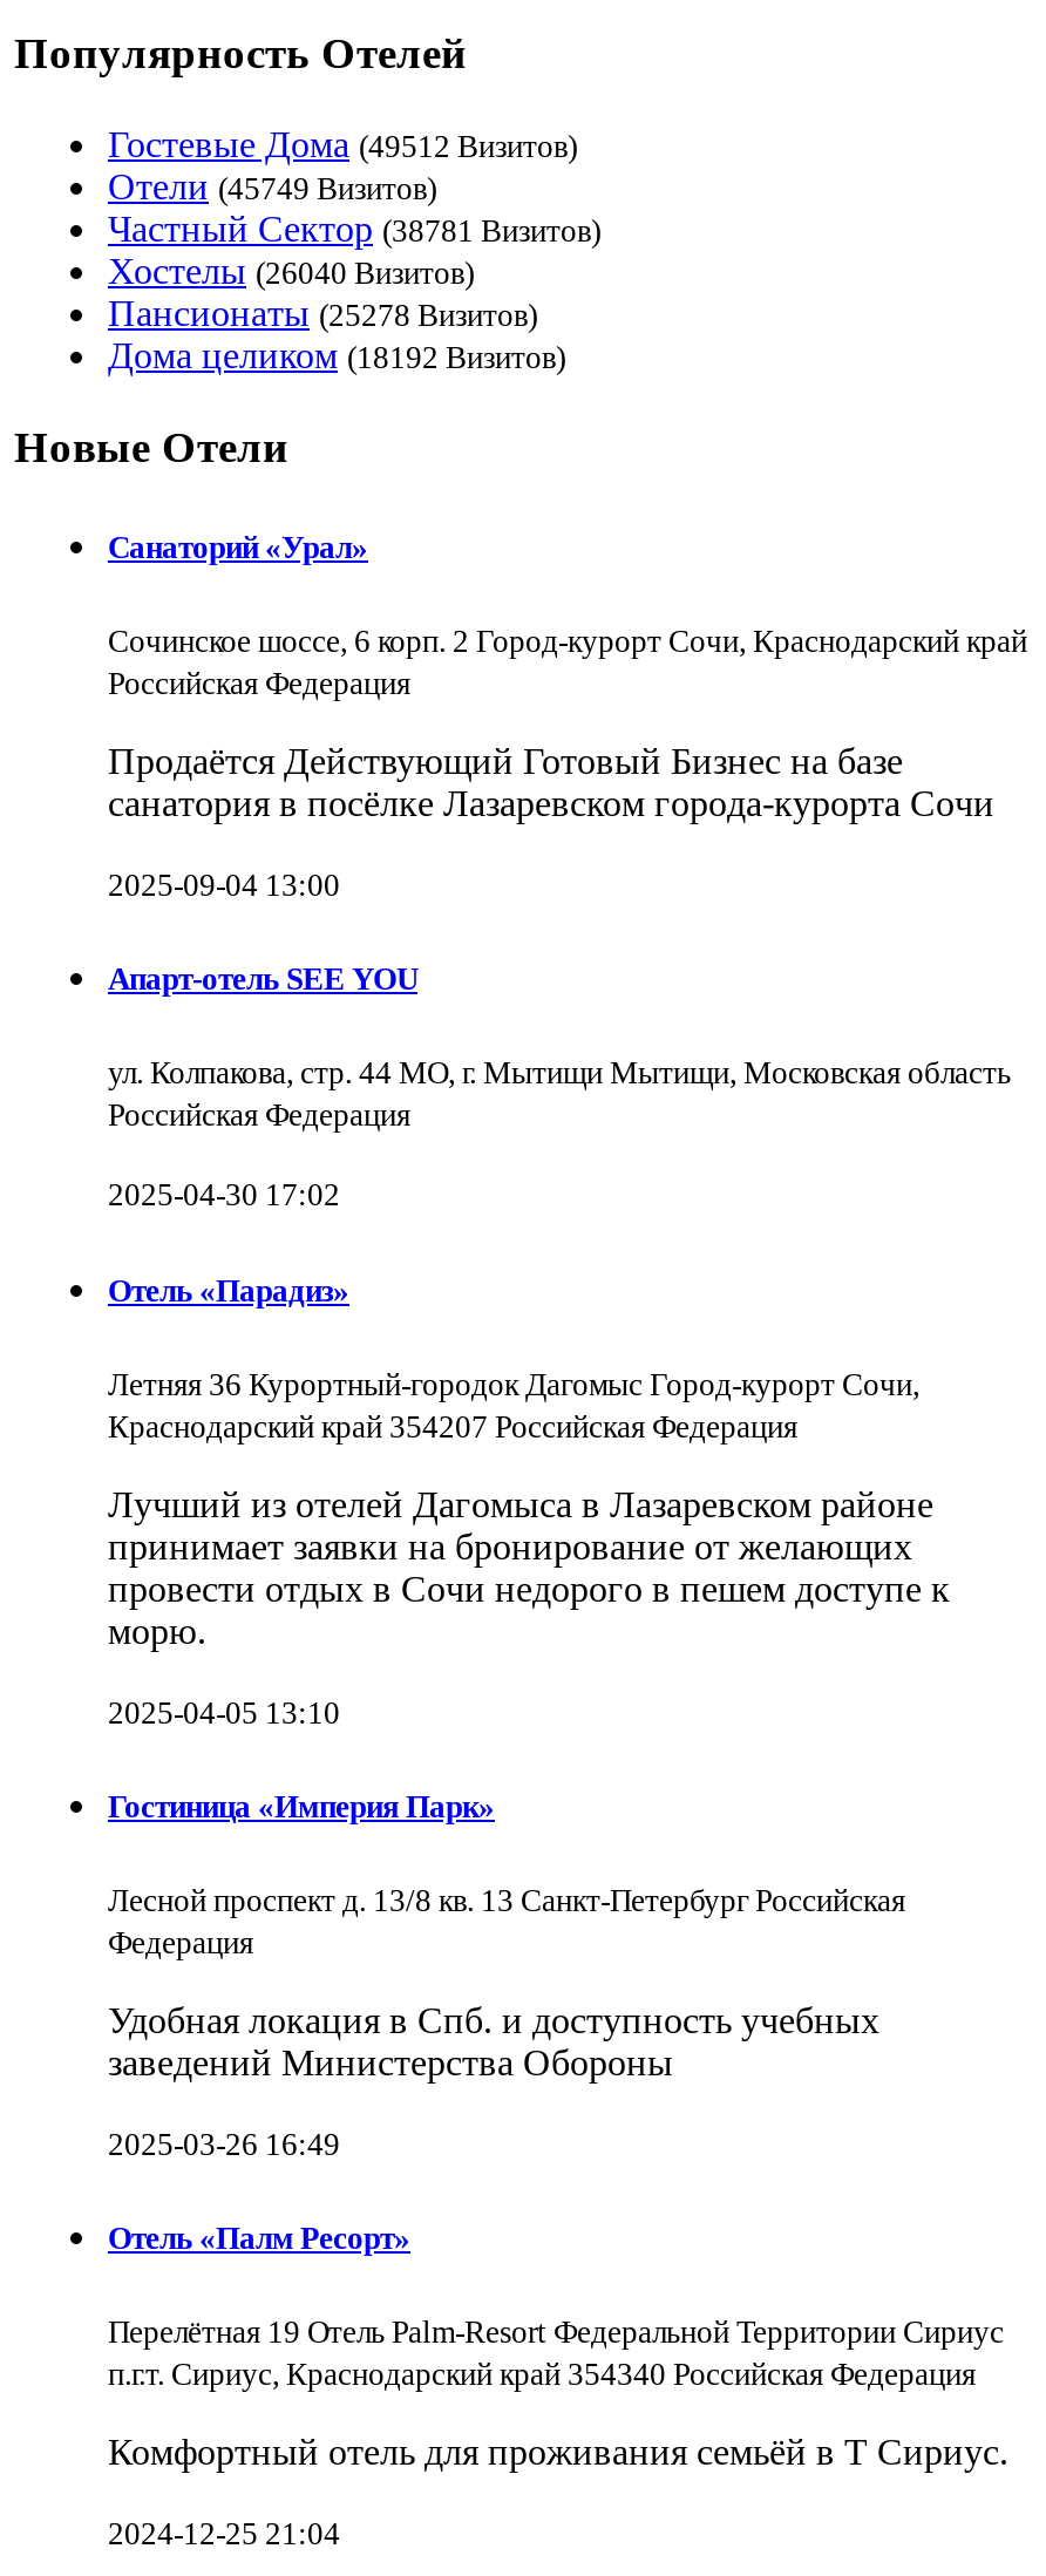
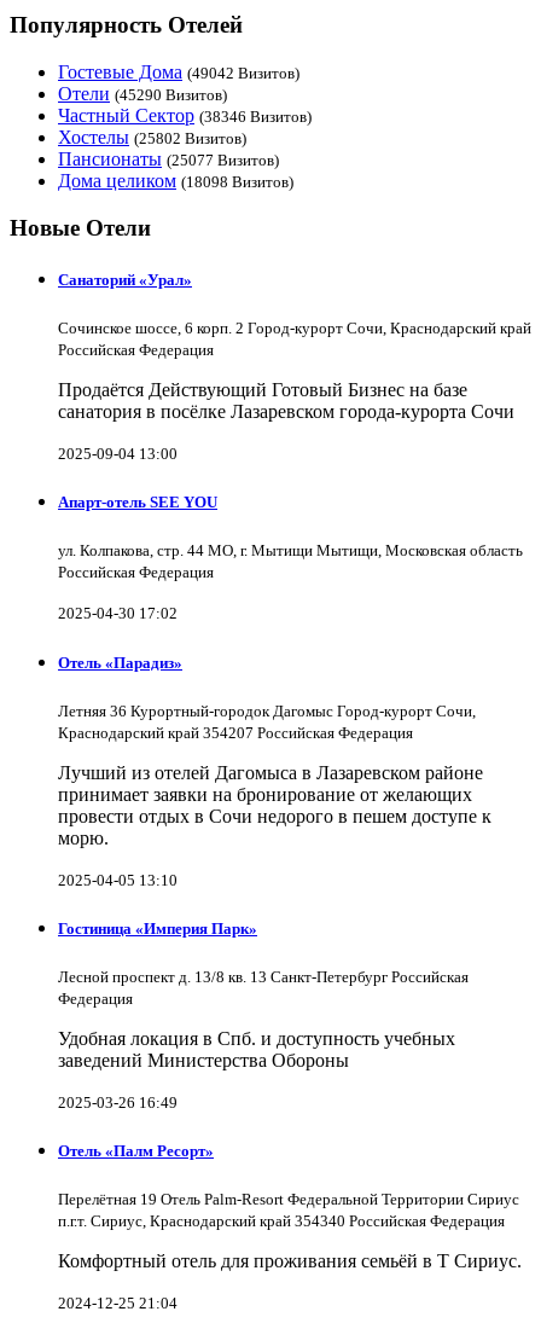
[108,124,577,164] Гостевые Дома (49512 Визитов) -> [58,62,299,82] Гостевые Дома (49042 Визитов)
[108,166,436,206] Отели (45749 Визитов) -> [58,83,227,104] Отели (45290 Визитов)
[108,209,600,249] Частный Сектор (38781 Визитов) -> [58,105,312,126] Частный Сектор (38346 Визитов)
[108,251,474,291] Хостелы (26040 Визитов) -> [58,127,246,147] Хостелы (25802 Визитов)
[108,293,537,333] Пансионаты (25278 Визитов) -> [58,149,279,169] Пансионаты (25077 Визитов)
[108,335,565,375] Дома целиком (18192 Визитов) -> [58,170,293,191] Дома целиком (18098 Визитов)

